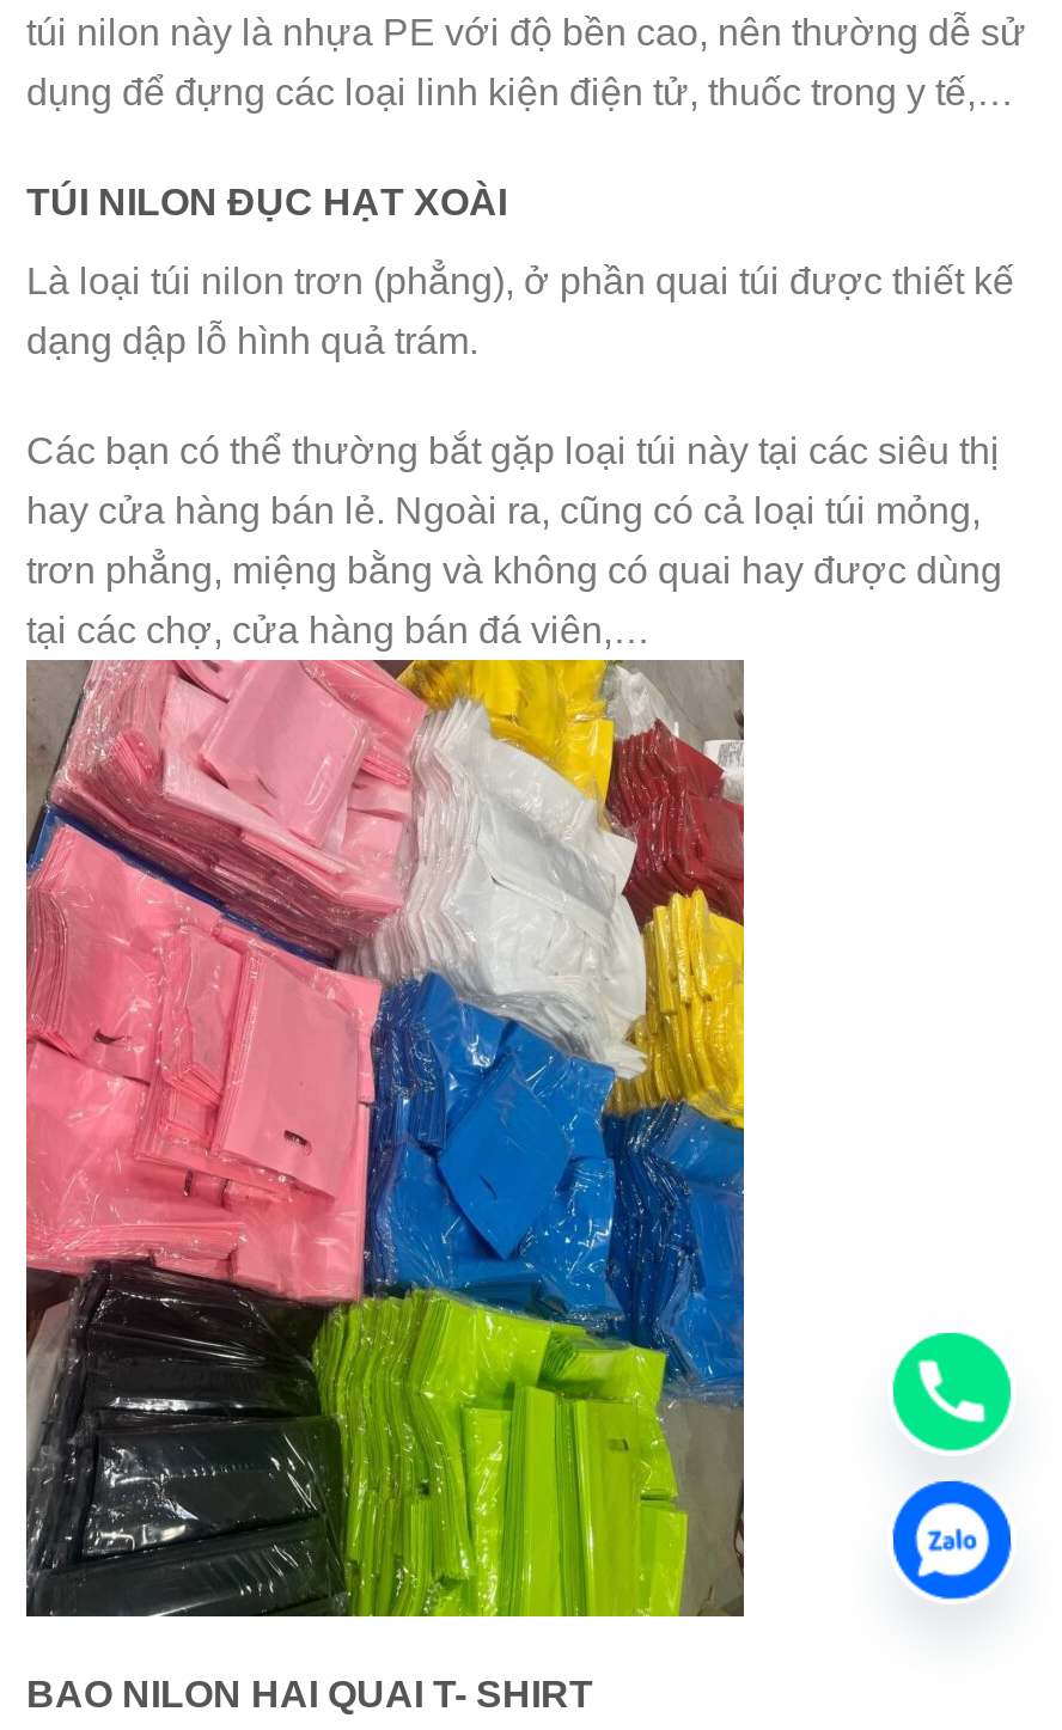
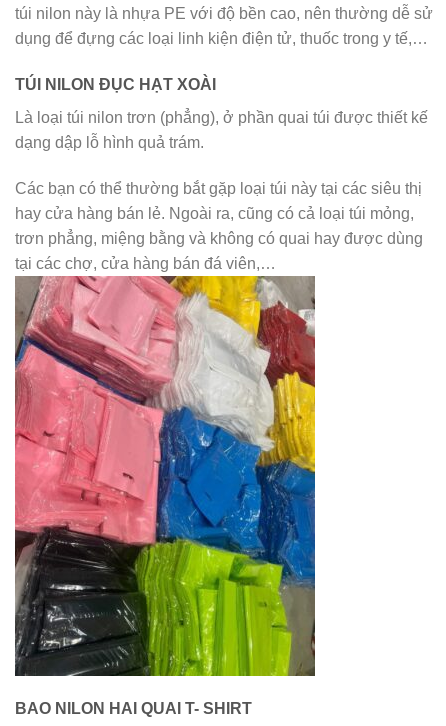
[890,1329,1014,1454] [image] -> none
[890,1478,1014,1602] [image] -> none

